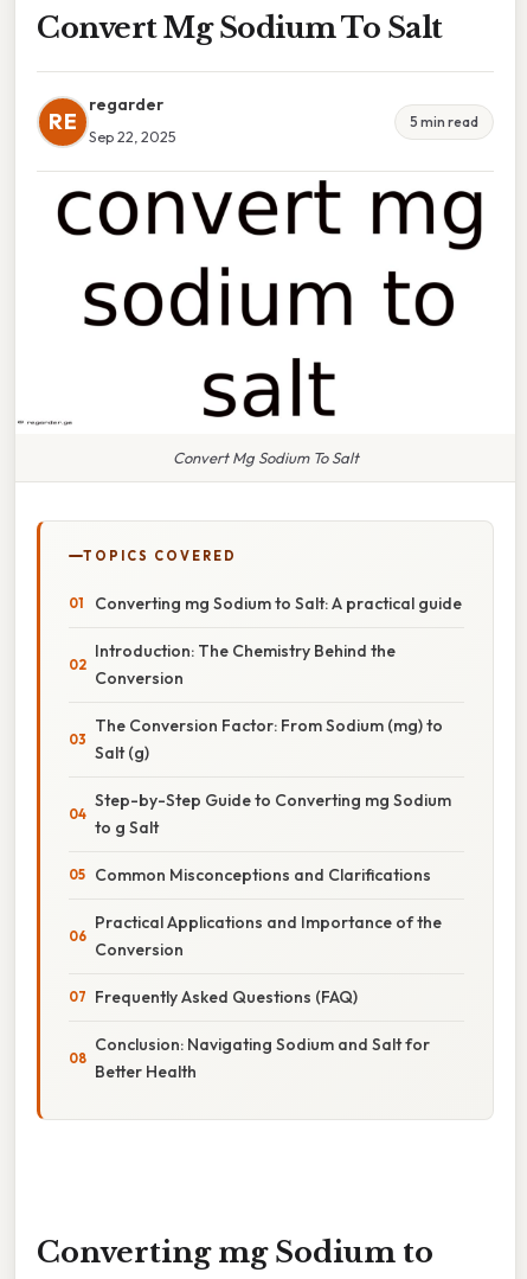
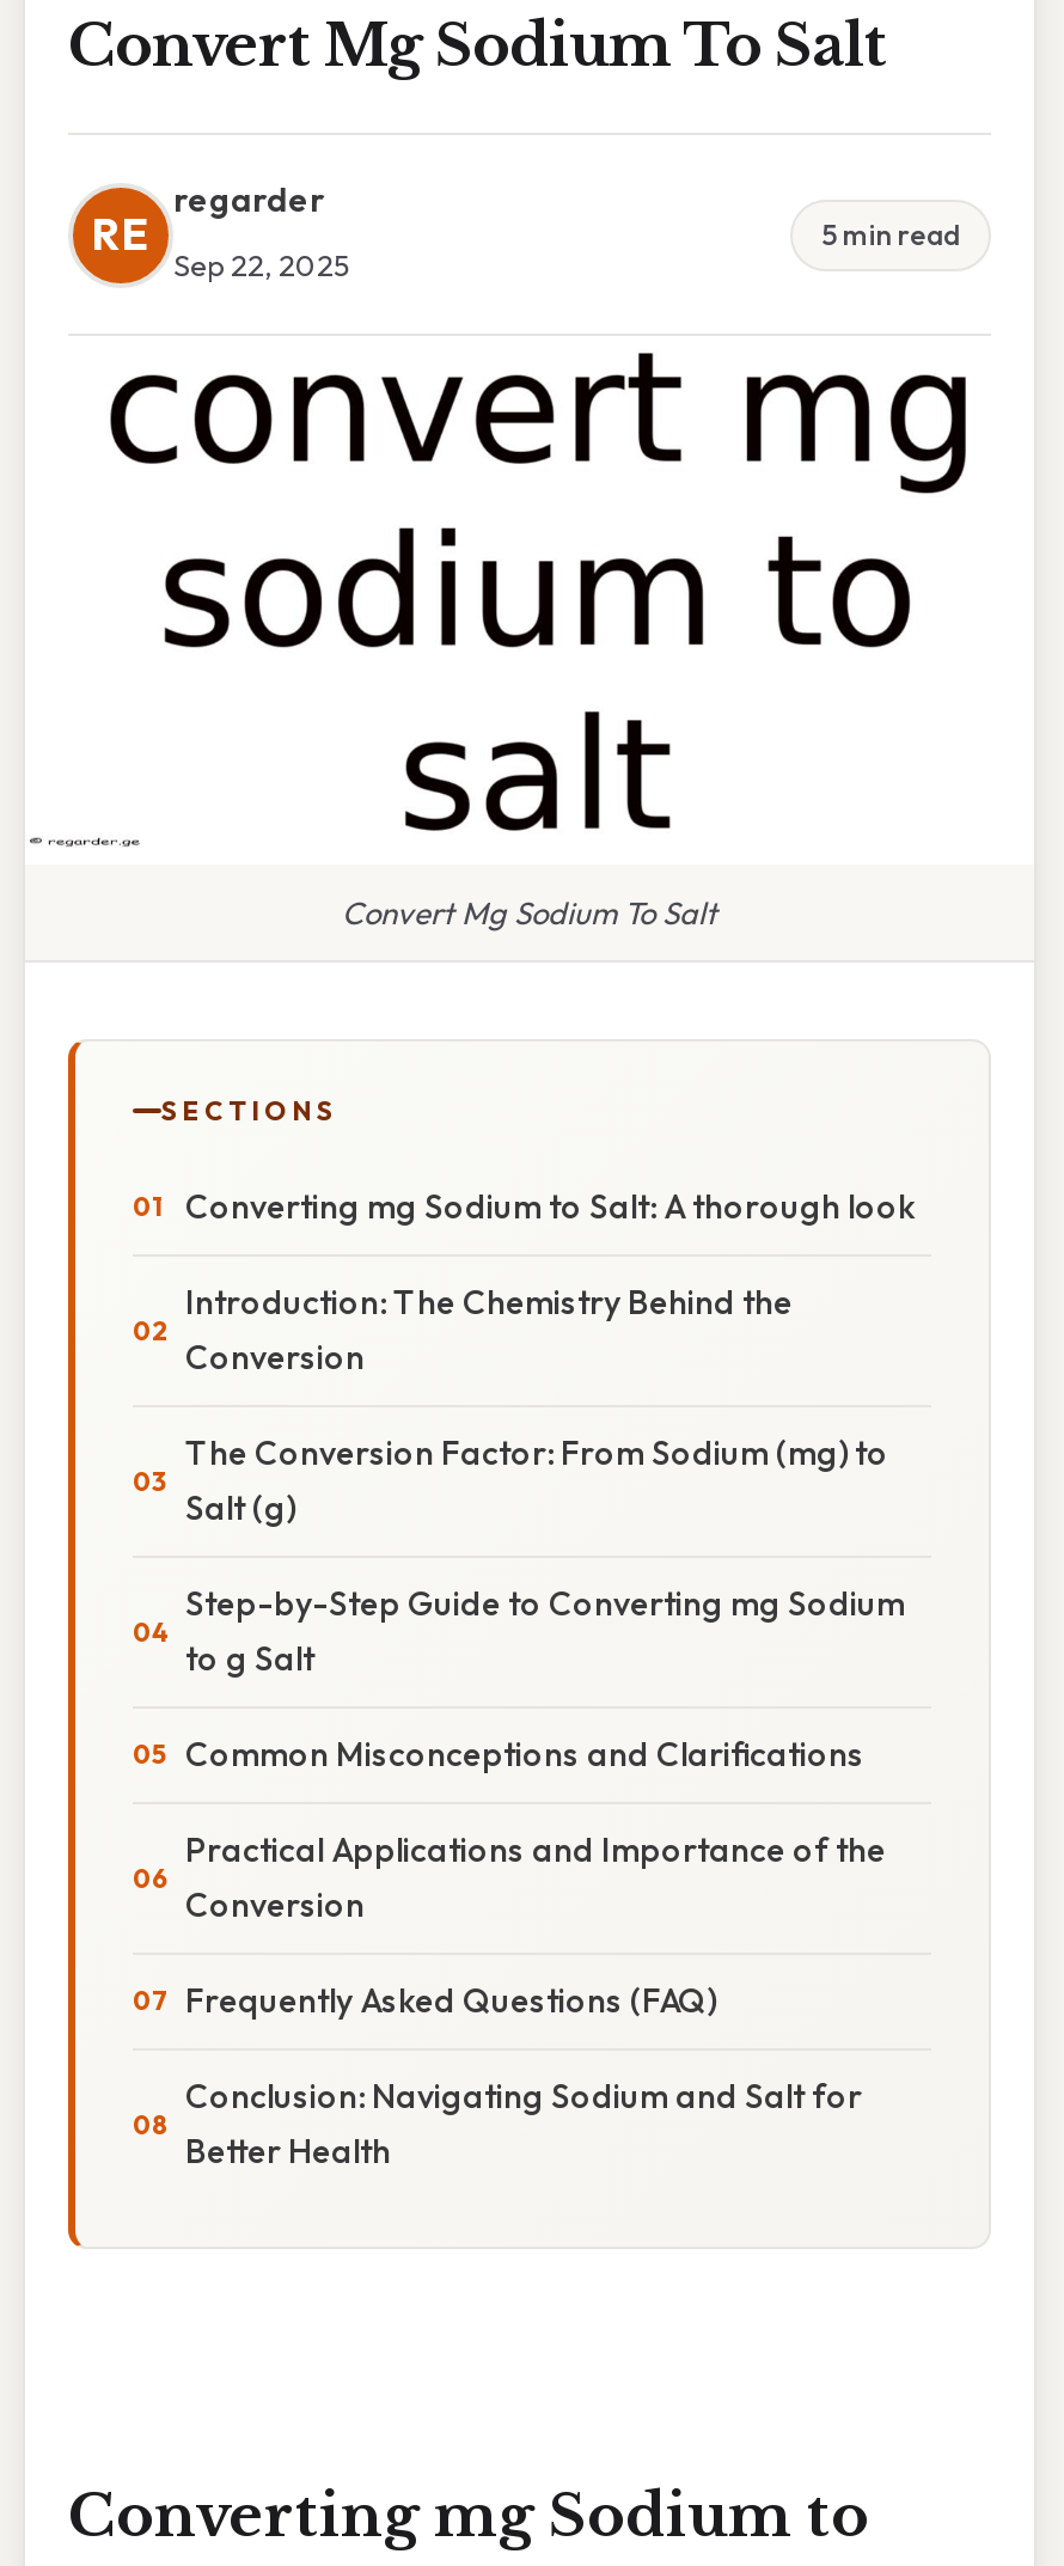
[83,547,237,564] TOPICS COVERED -> [161,1094,338,1127] SECTIONS
[95,592,462,614] Converting mg Sodium to Salt: A practical guide -> [185,1184,915,1228] Converting mg Sodium to Salt: A thorough look

